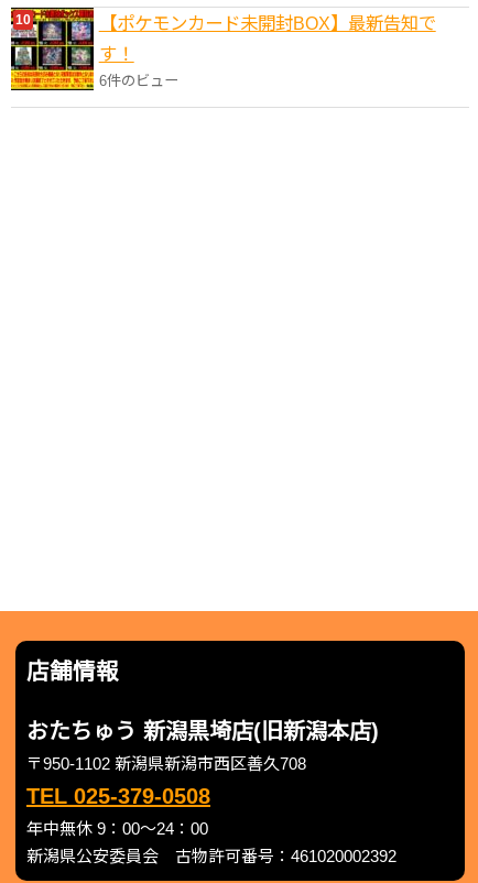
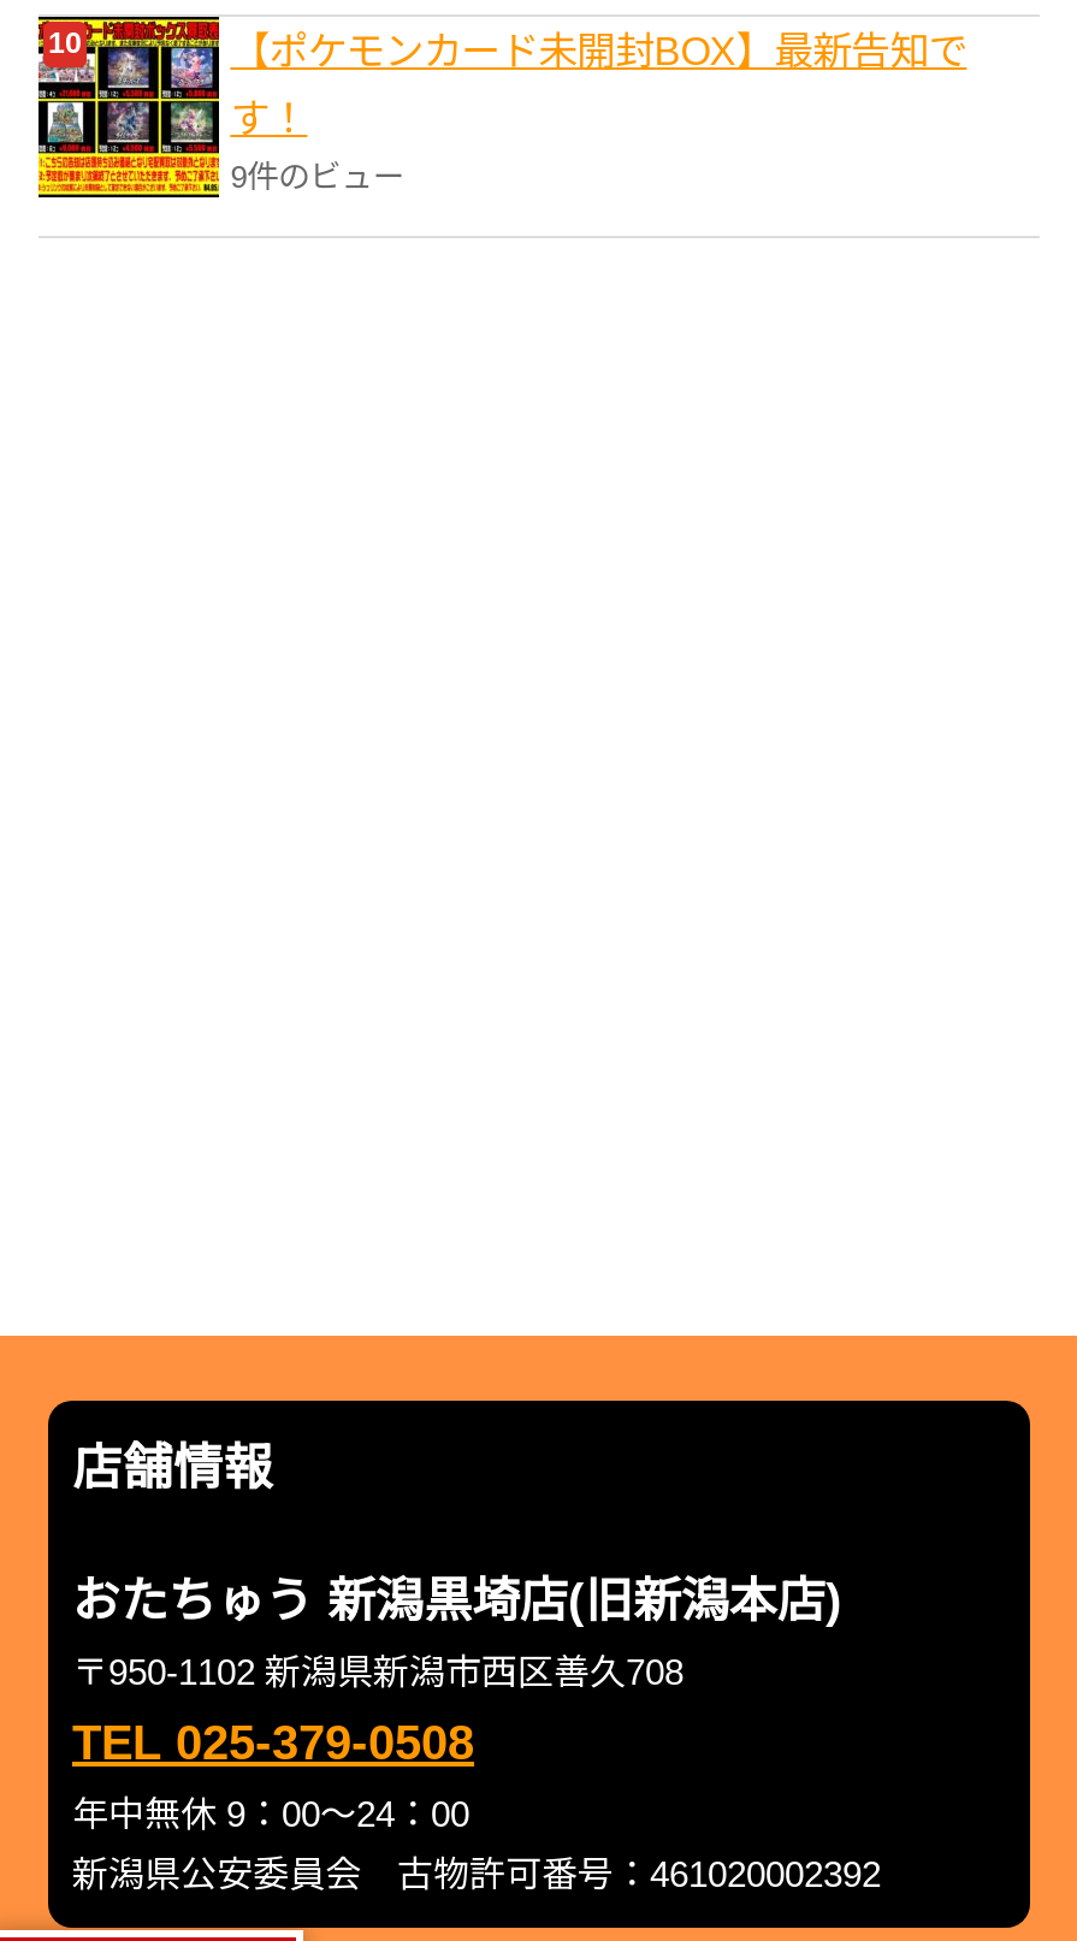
[99,73,178,89] 6件のビュー -> [230,159,404,195] 9件のビュー

